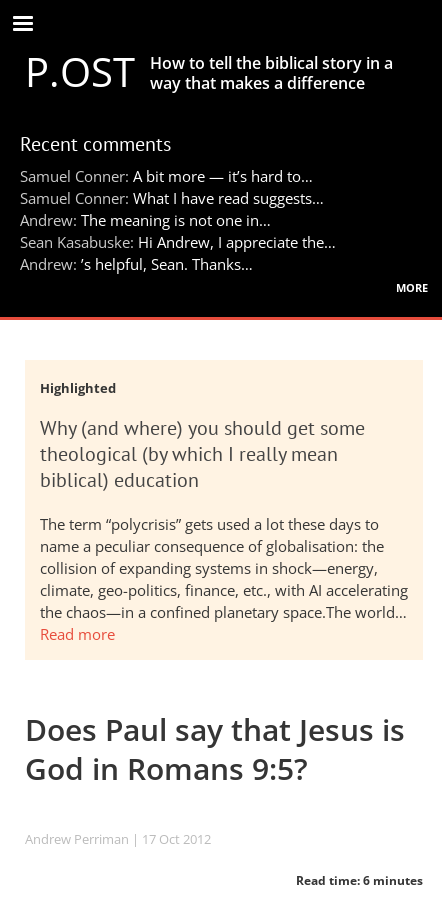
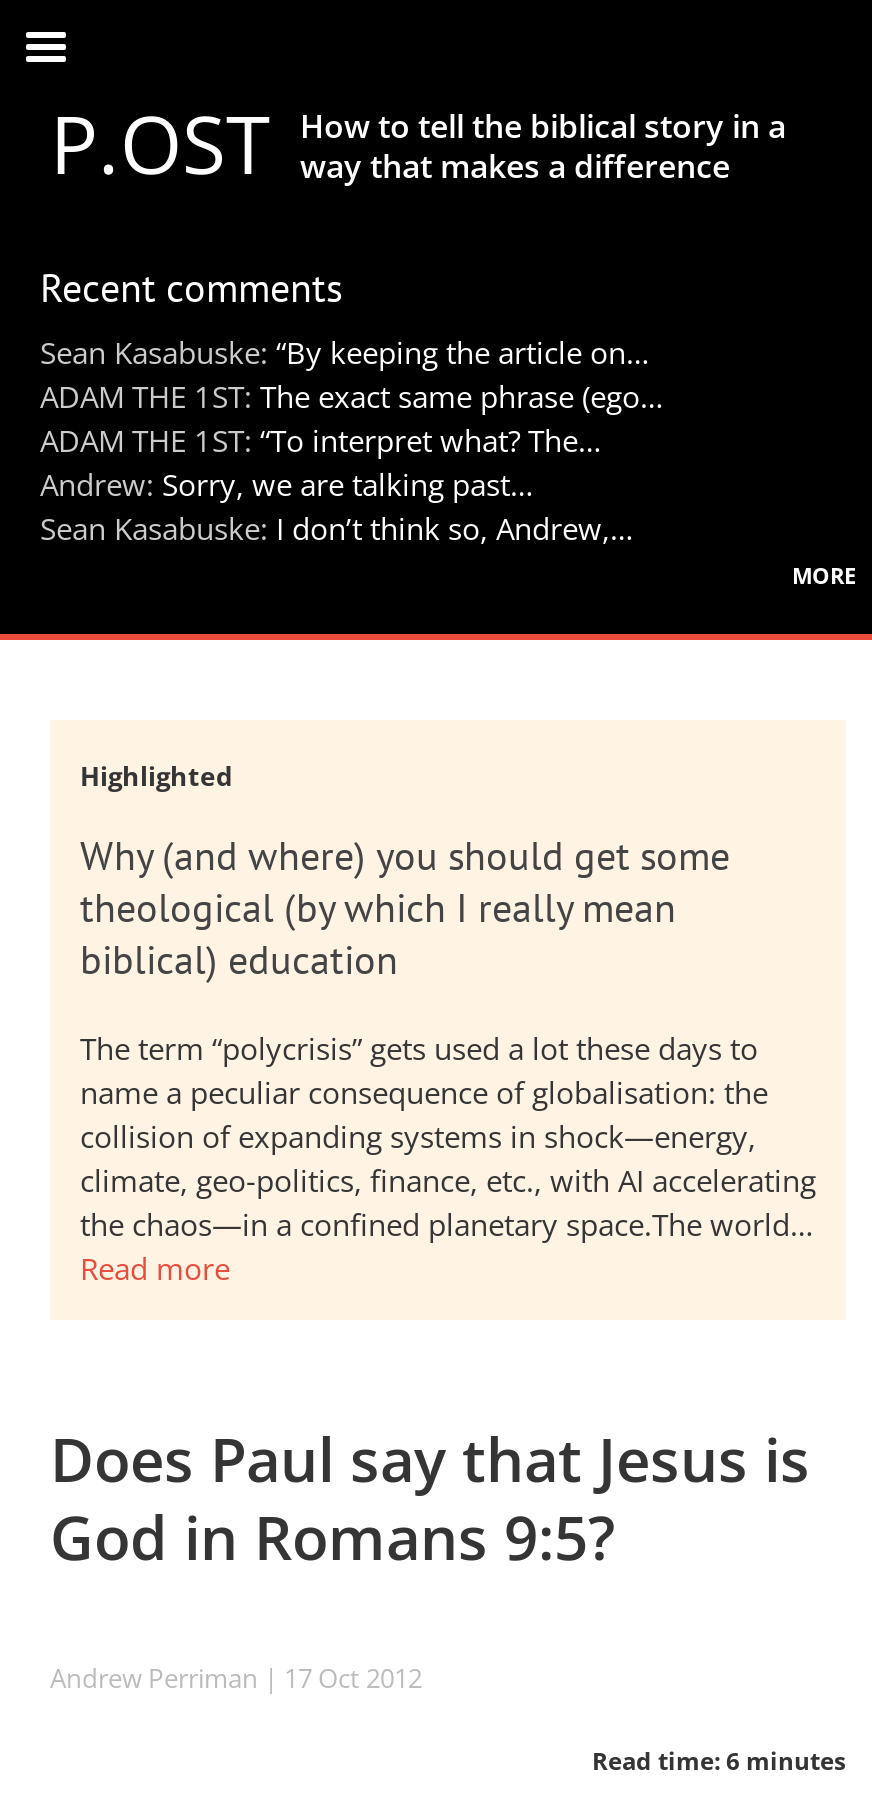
[20,166,336,274] Samuel Conner: A bit more — it’s hard to… | Samuel Conner: What I have read suggests… | Andrew: The meaning is not one in… | Sean Kasabuske: Hi Andrew, I appreciate the… | Andrew:’s helpful, Sean. Thanks… -> [40,332,664,548] Sean Kasabuske: “By keeping the article on… | ADAM THE 1ST: The exact same phrase (ego… | ADAM THE 1ST: “To interpret what? The… | Andrew: Sorry, we are talking past… | Sean Kasabuske: I don’t think so, Andrew,…

